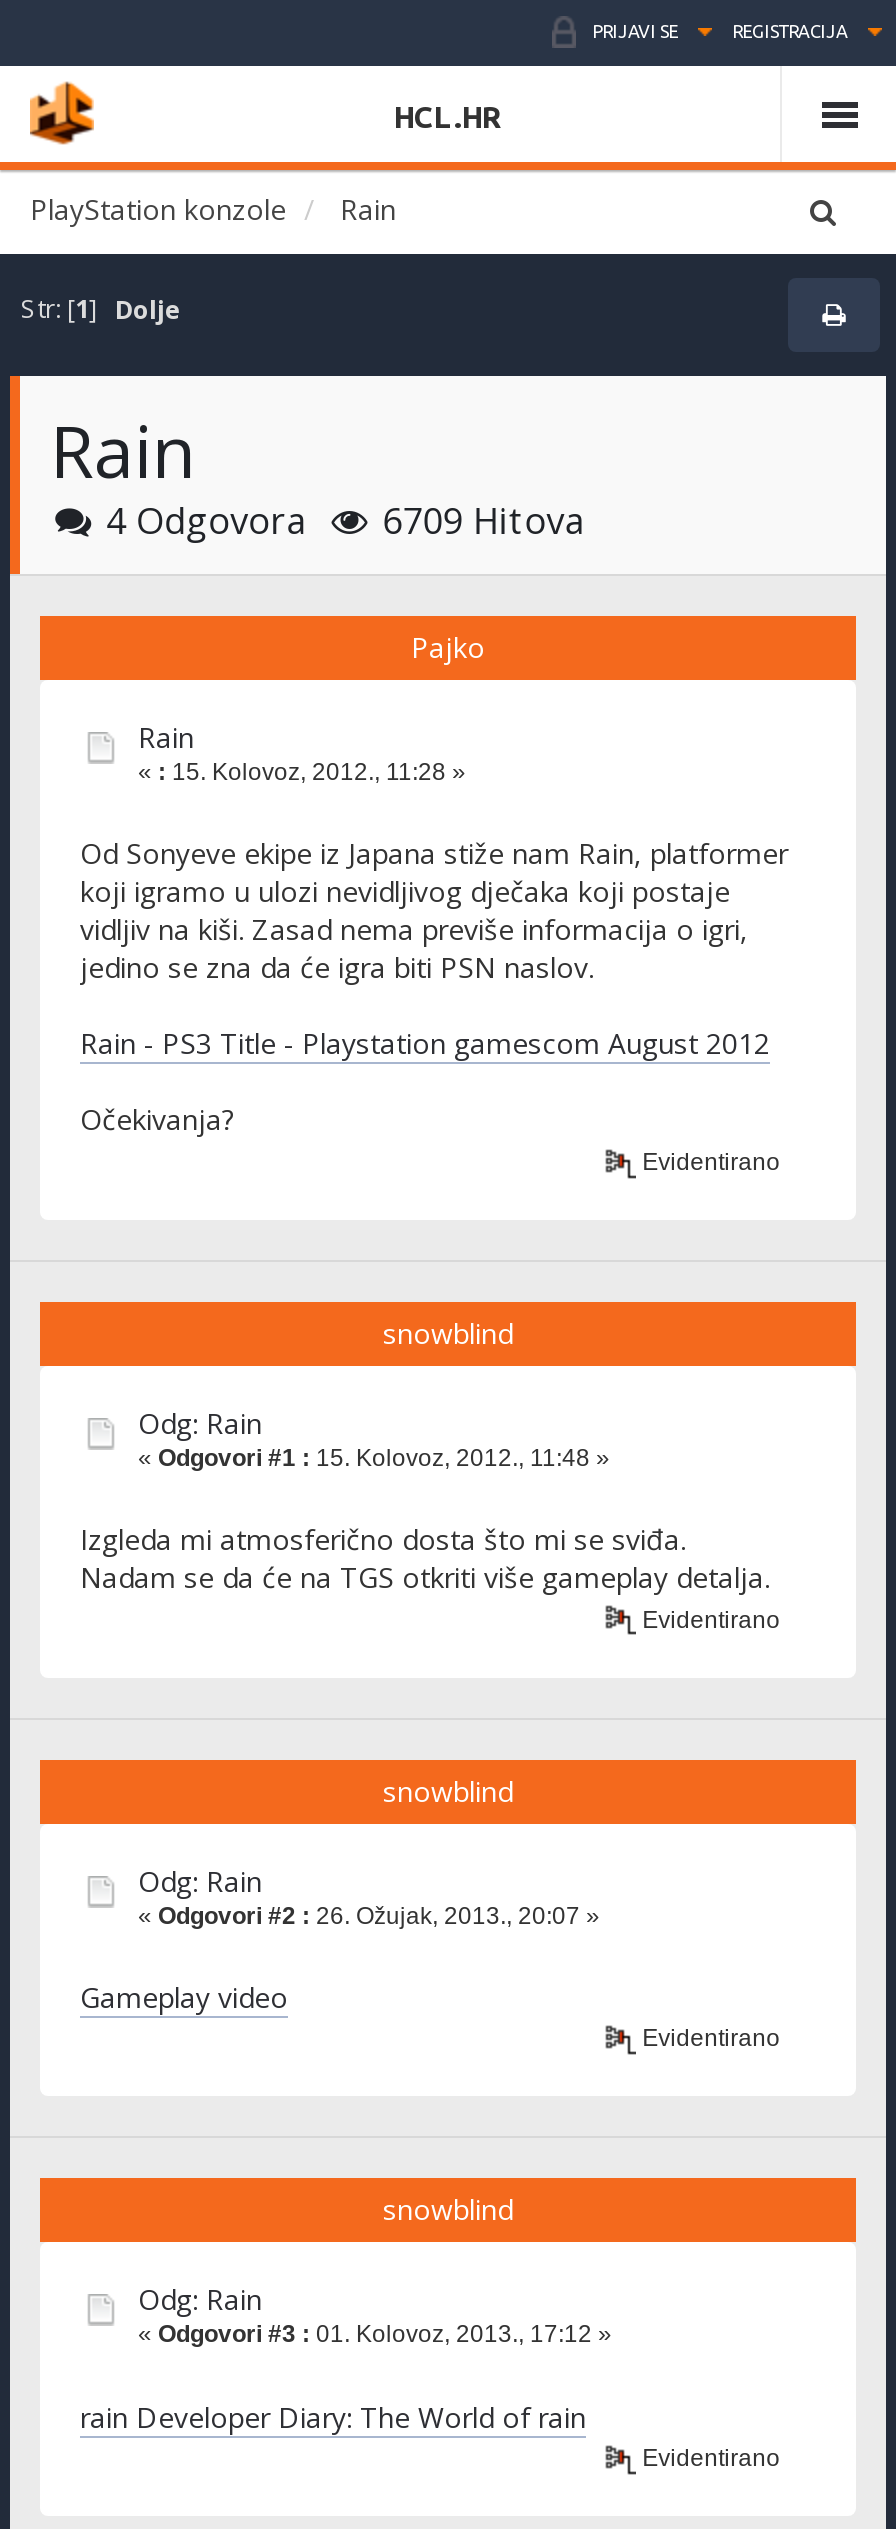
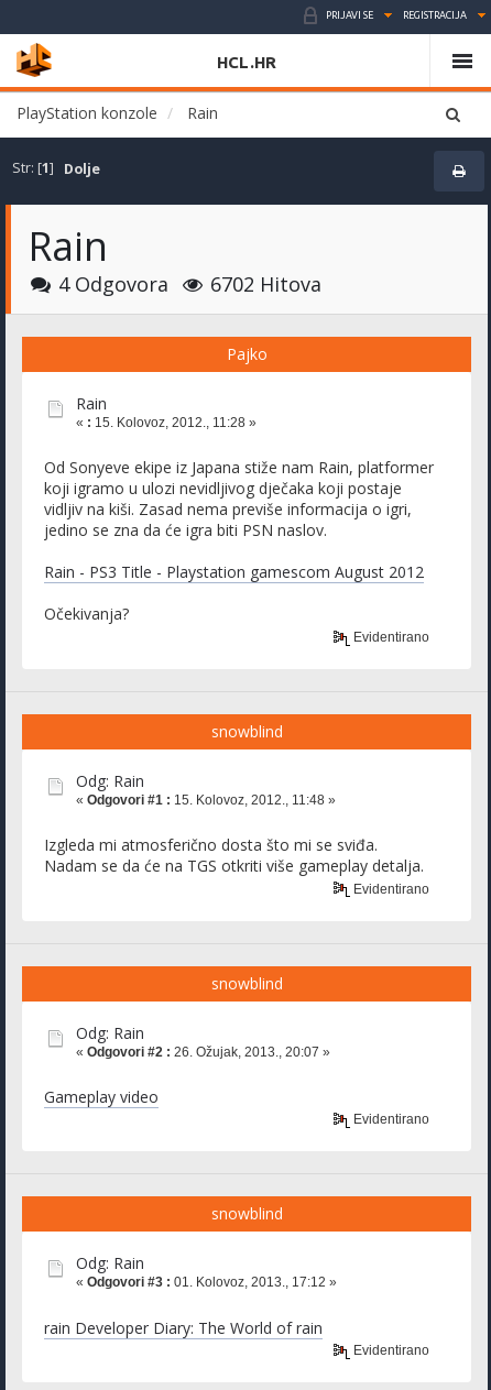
[106,496,585,544] 4 Odgovora 6709 Hitova -> [58,271,322,297] 4 Odgovora 6702 Hitova

